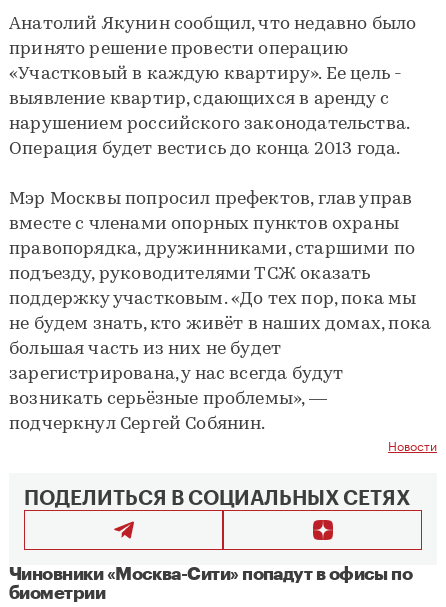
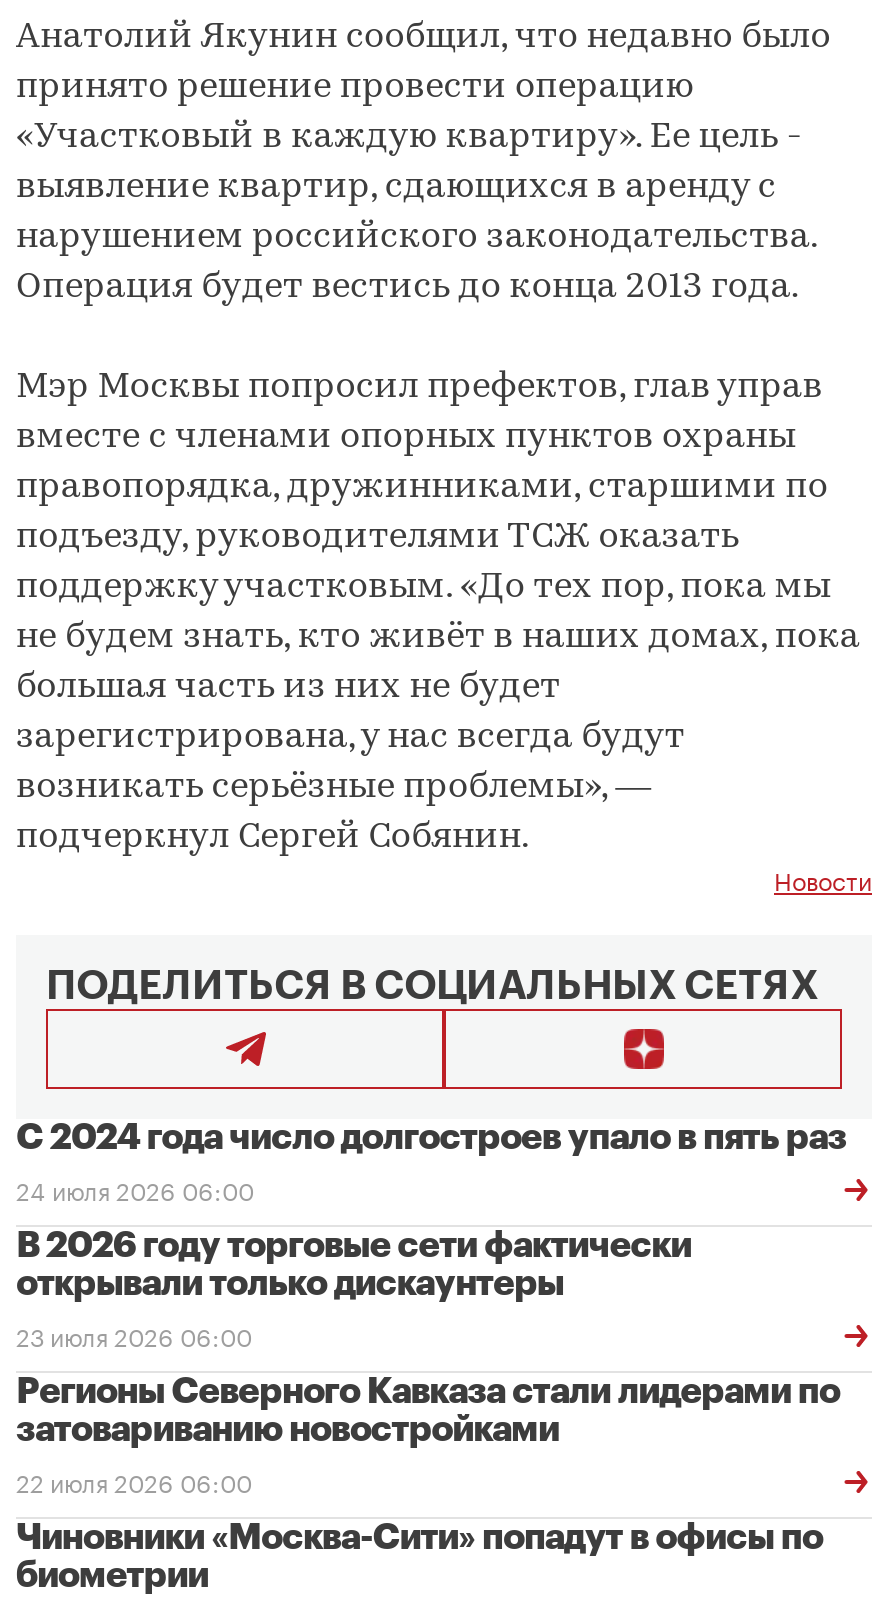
none -> [16,1119,846,1499] С 2024 года число долгостроев упало в пять раз | 24 июля 2026 06:00 | В 2026 году торговые сети фактически | открывали только дискаунтеры | 23 июля 2026 06:00 | Регионы Северного Кавказа стали лидерами по | затовариванию новостройками | 22 июля 2026 06:00

